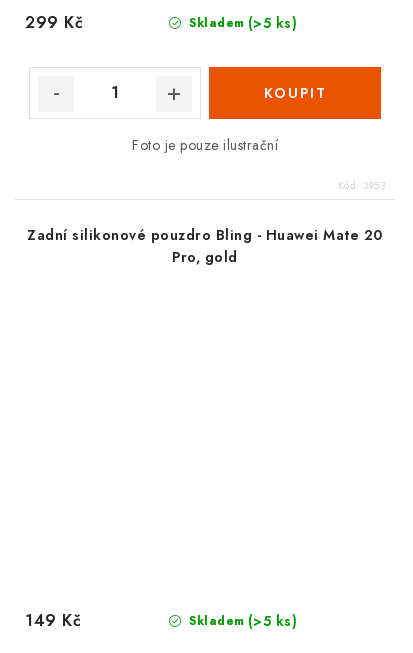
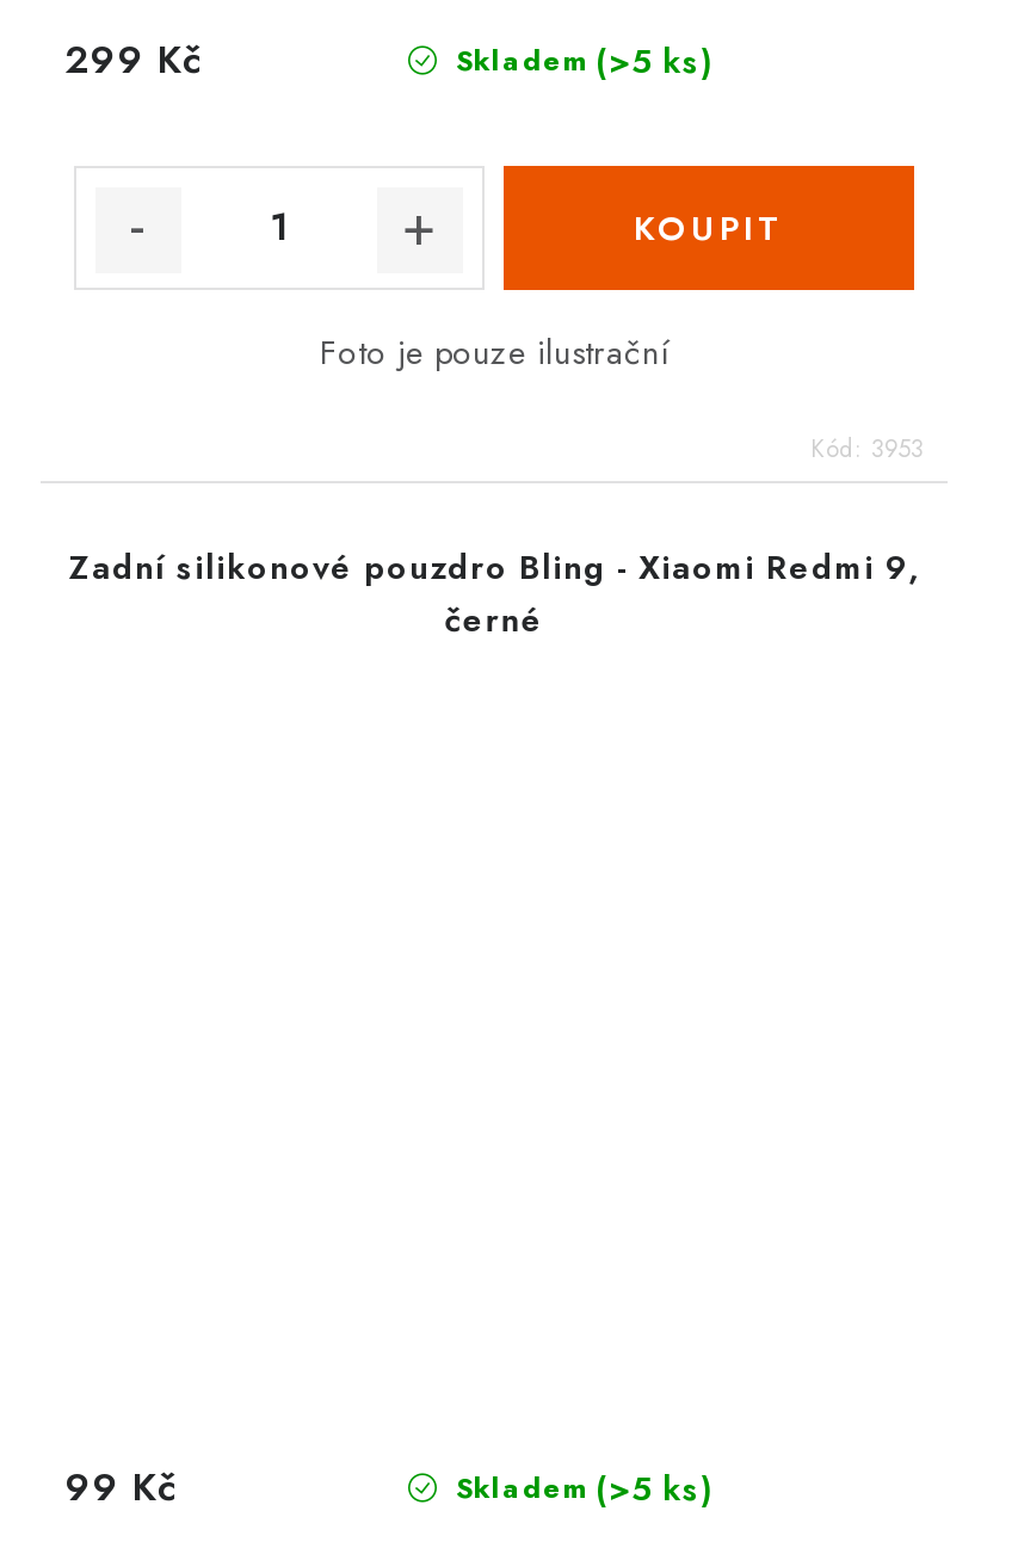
[27,225,383,267] Zadní silikonové pouzdro Bling - Huawei Mate 20 | Pro, gold -> [69,543,919,643] Zadní silikonové pouzdro Bling - Xiaomi Redmi 9, | černé
[25,608,81,631] 149 Kč -> [64,1458,178,1513] 99 Kč

